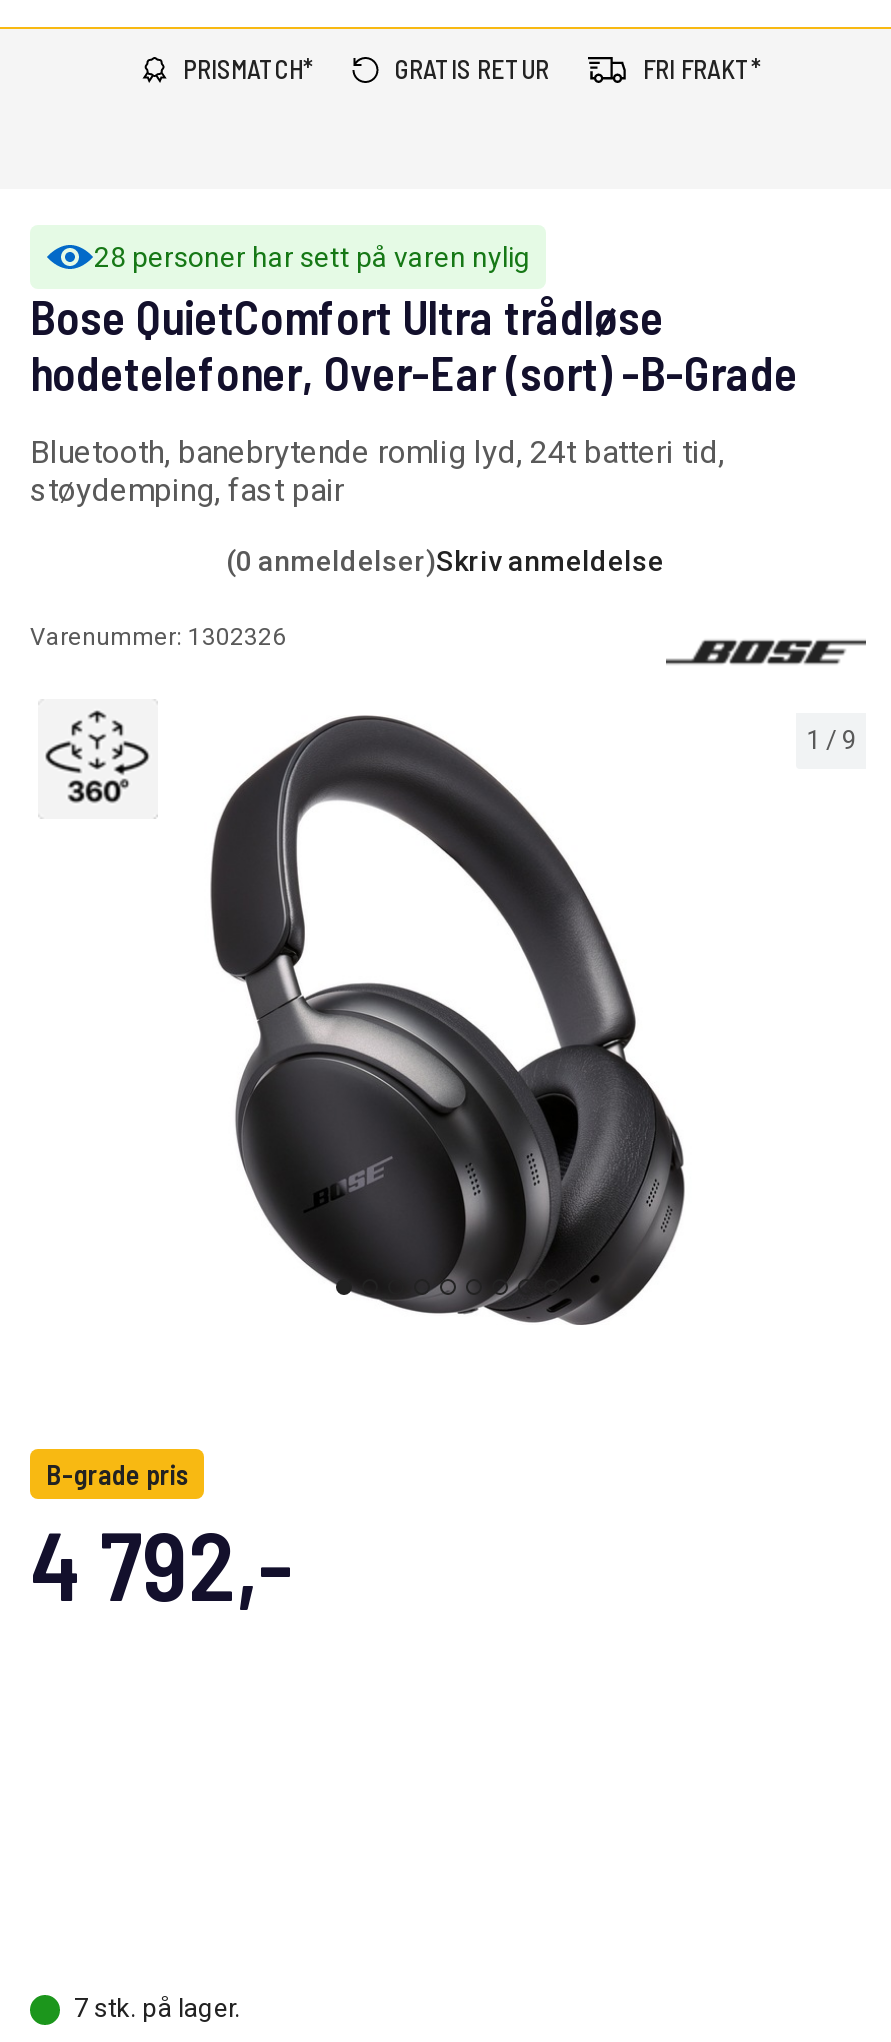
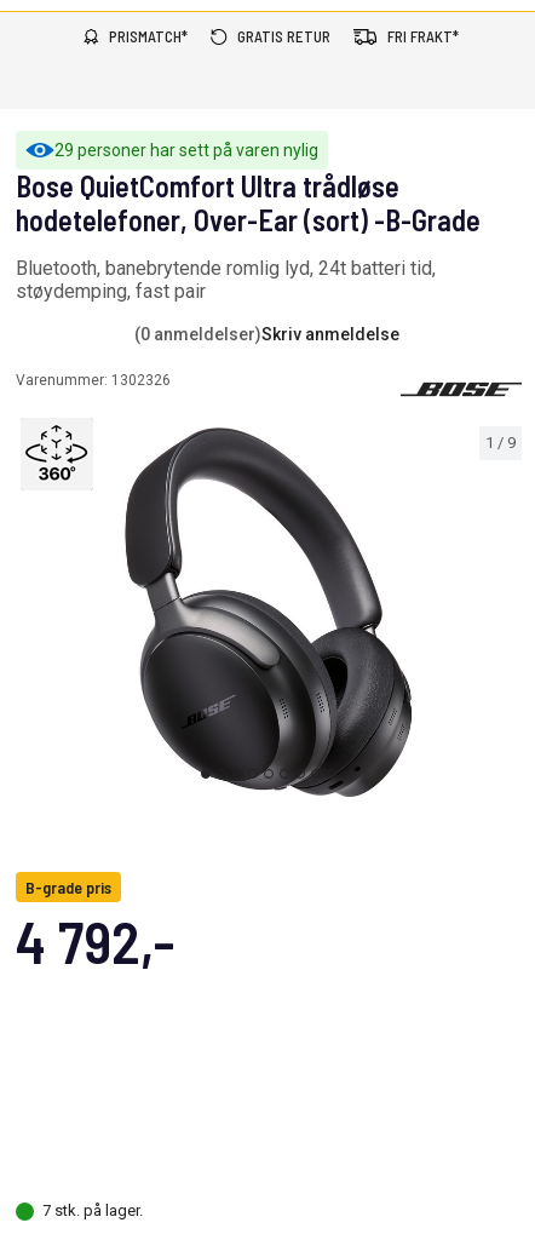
[94,241,530,273] 28 personer har sett på varen nylig -> [54,140,318,160] 29 personer har sett på varen nylig

